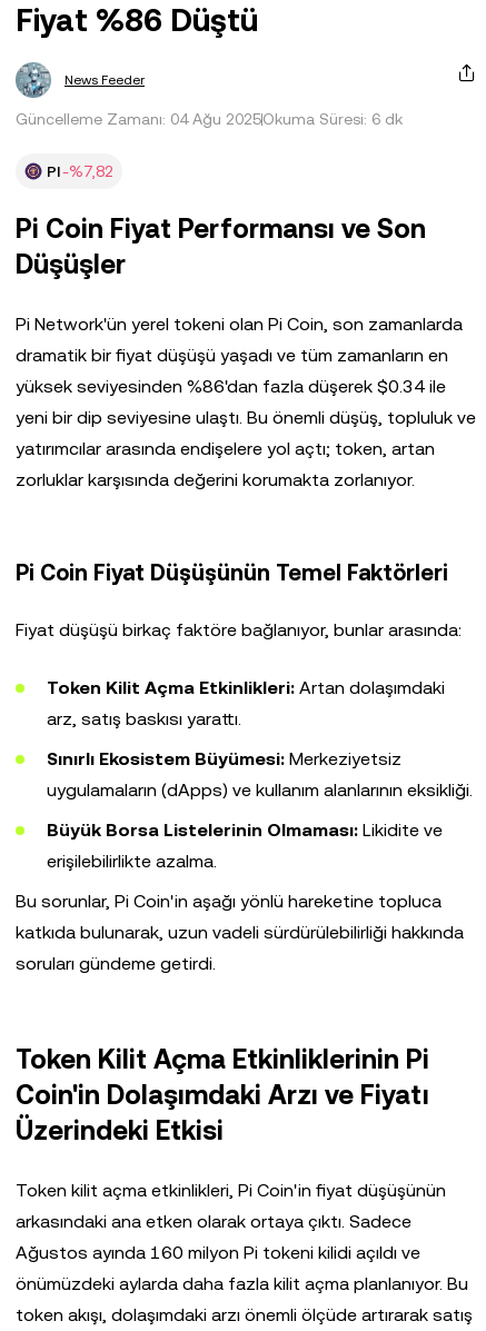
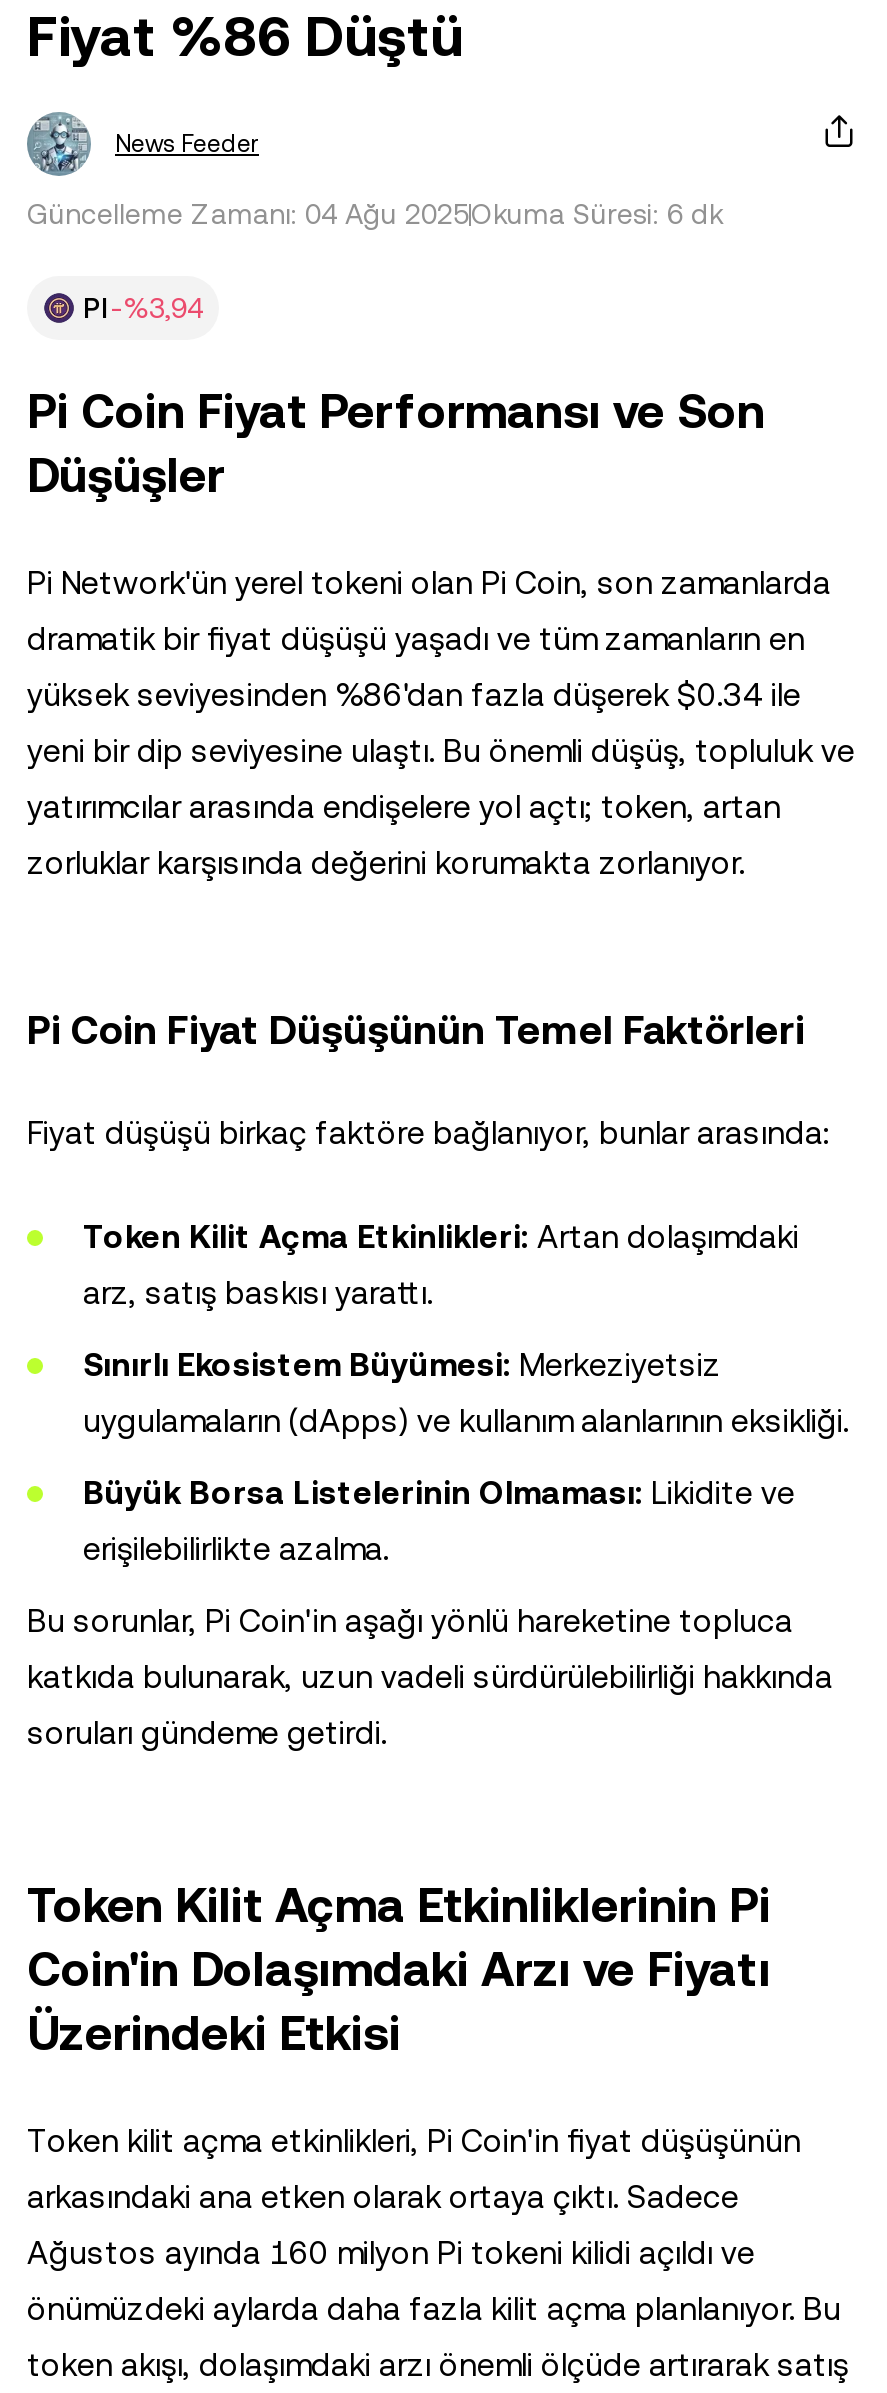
[47,162,113,180] PI -%7,82 -> [83,292,203,324] PI -%3,94

